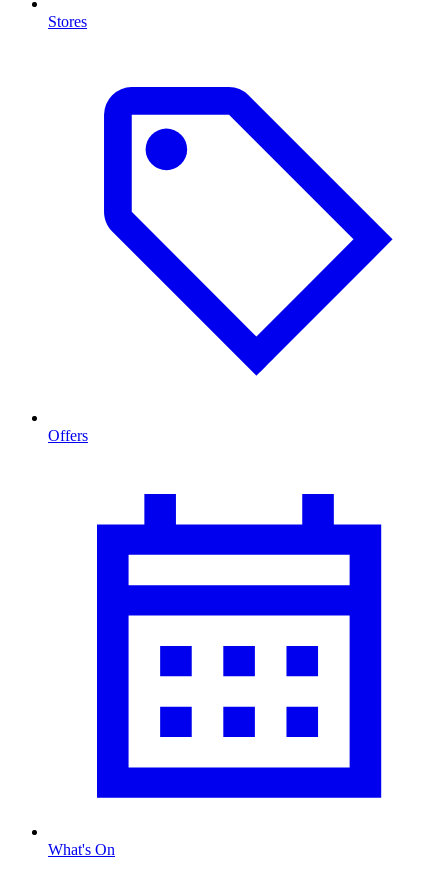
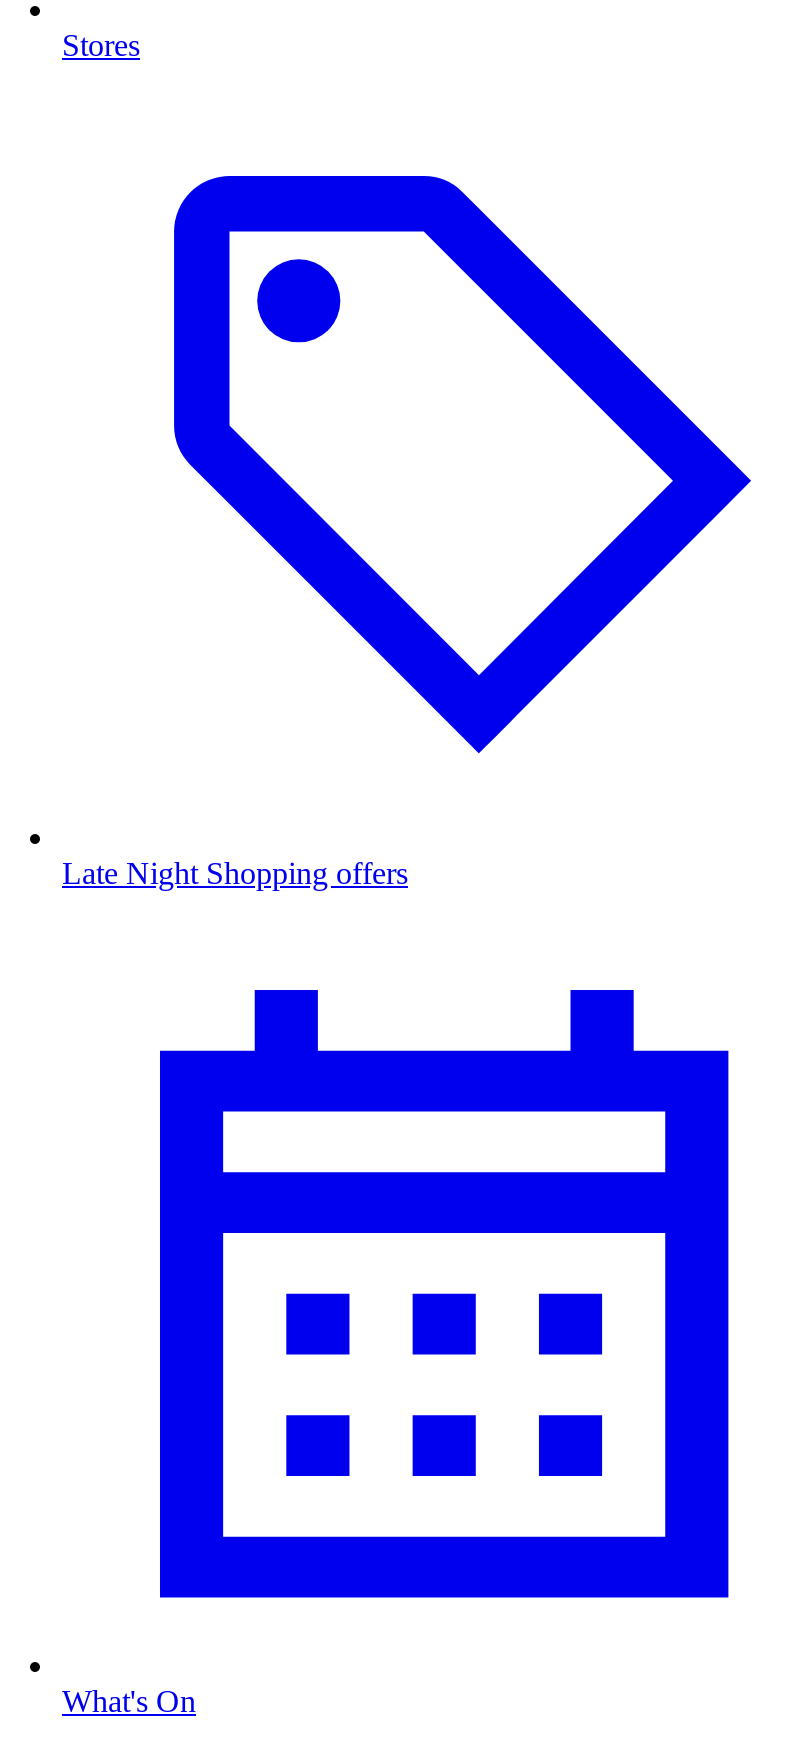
[48,427,88,444] Offers -> [62,857,408,891] Late Night Shopping offers

